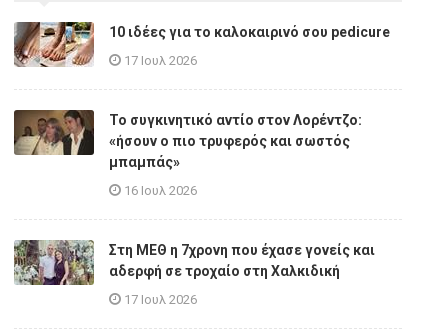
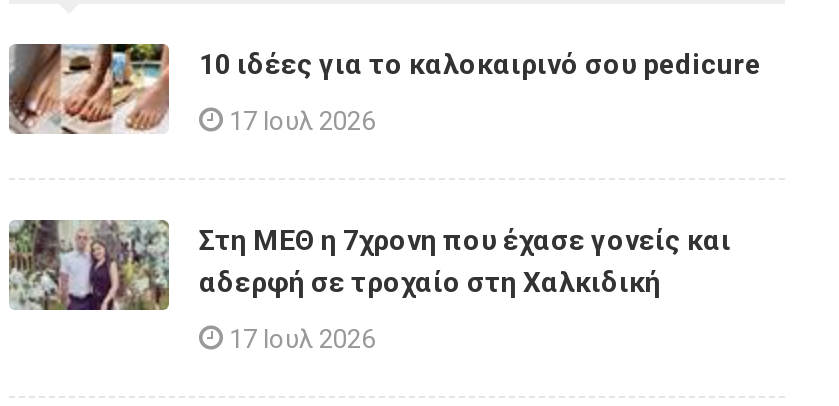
[14,110,362,198] [image] | Το συγκινητικό αντίο στον Λορέντζο: | «ήσουν ο πιο τρυφερός και σωστός | μπαμπάς» | 16 Ιουλ 2026 -> none

